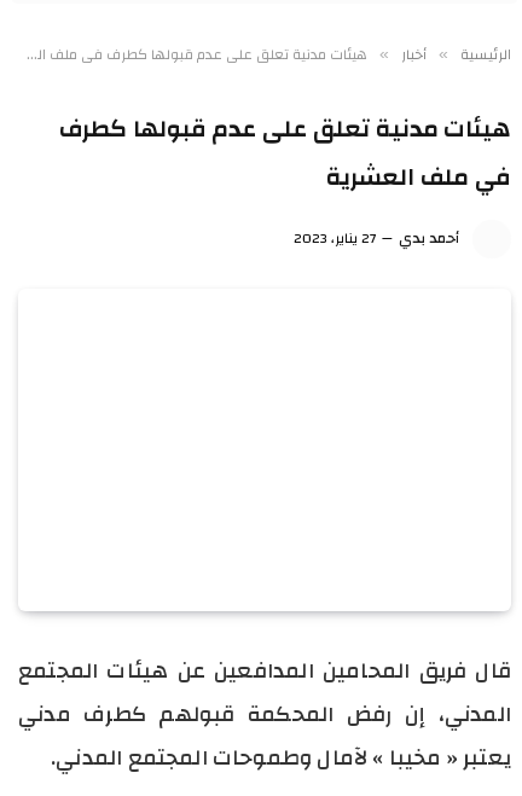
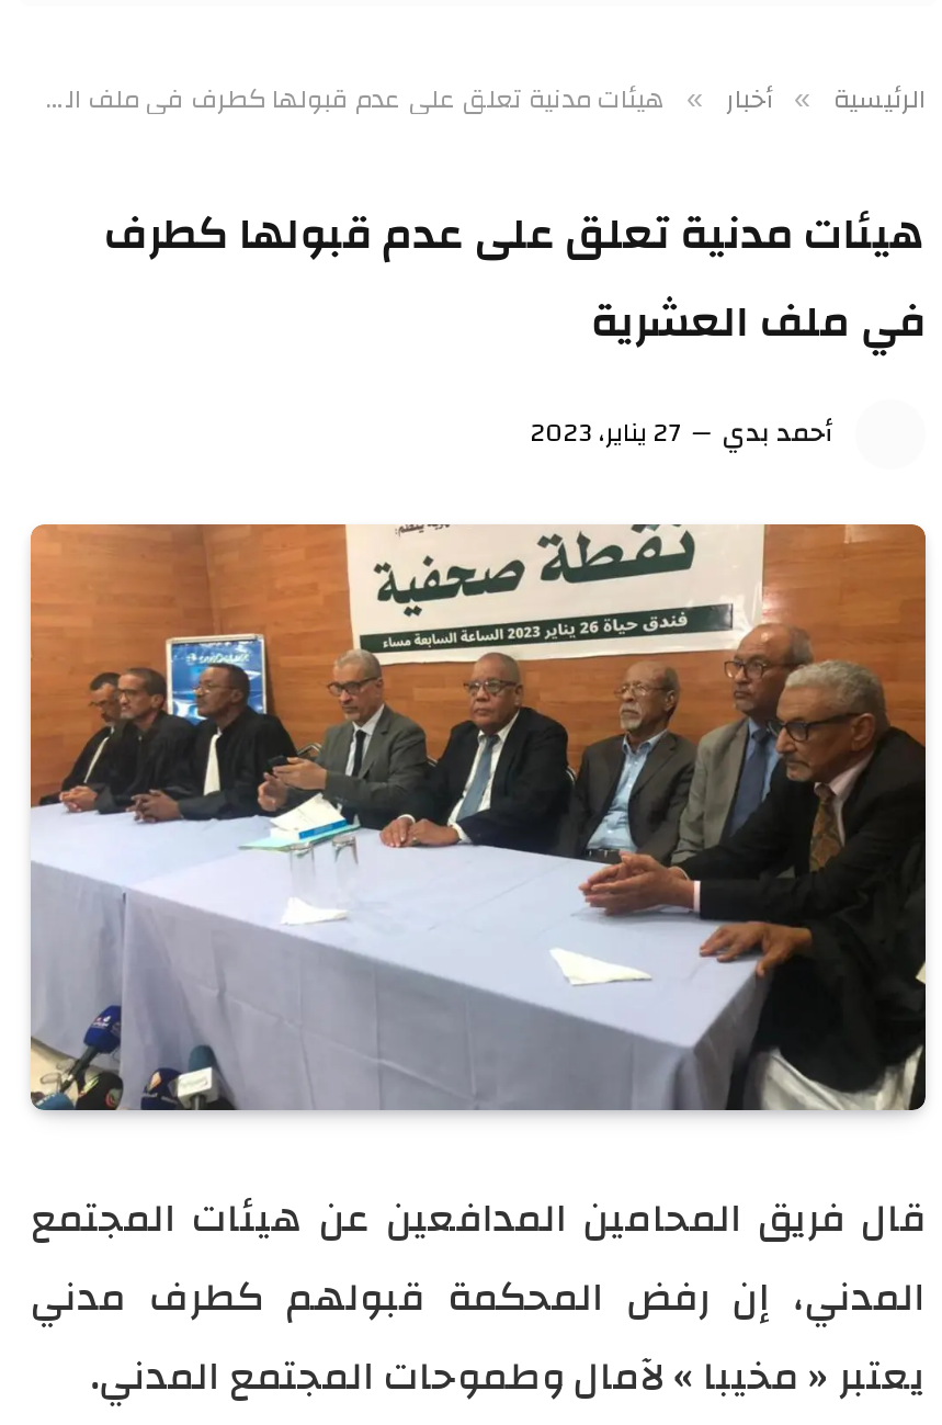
none -> [29,522,928,1112] [image]

